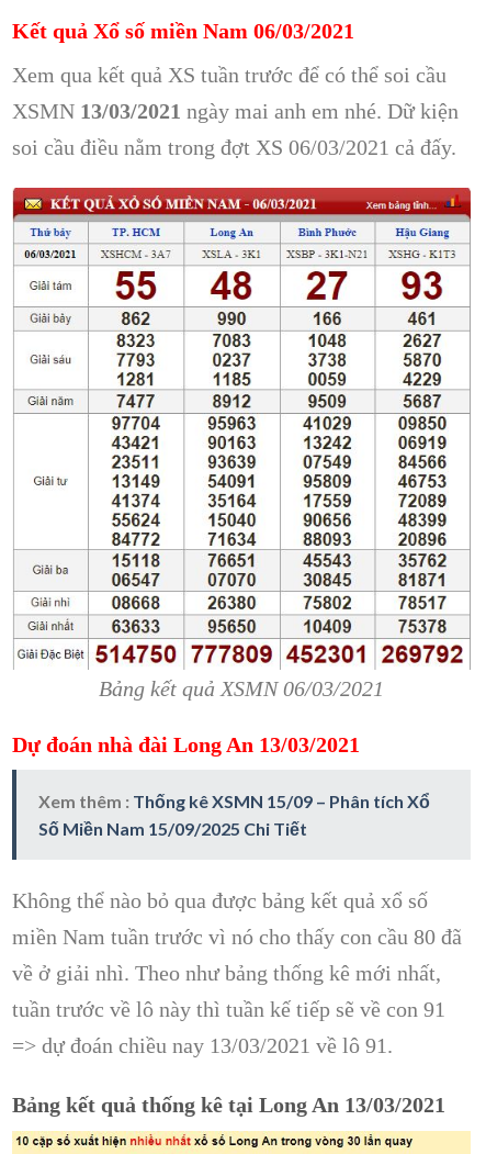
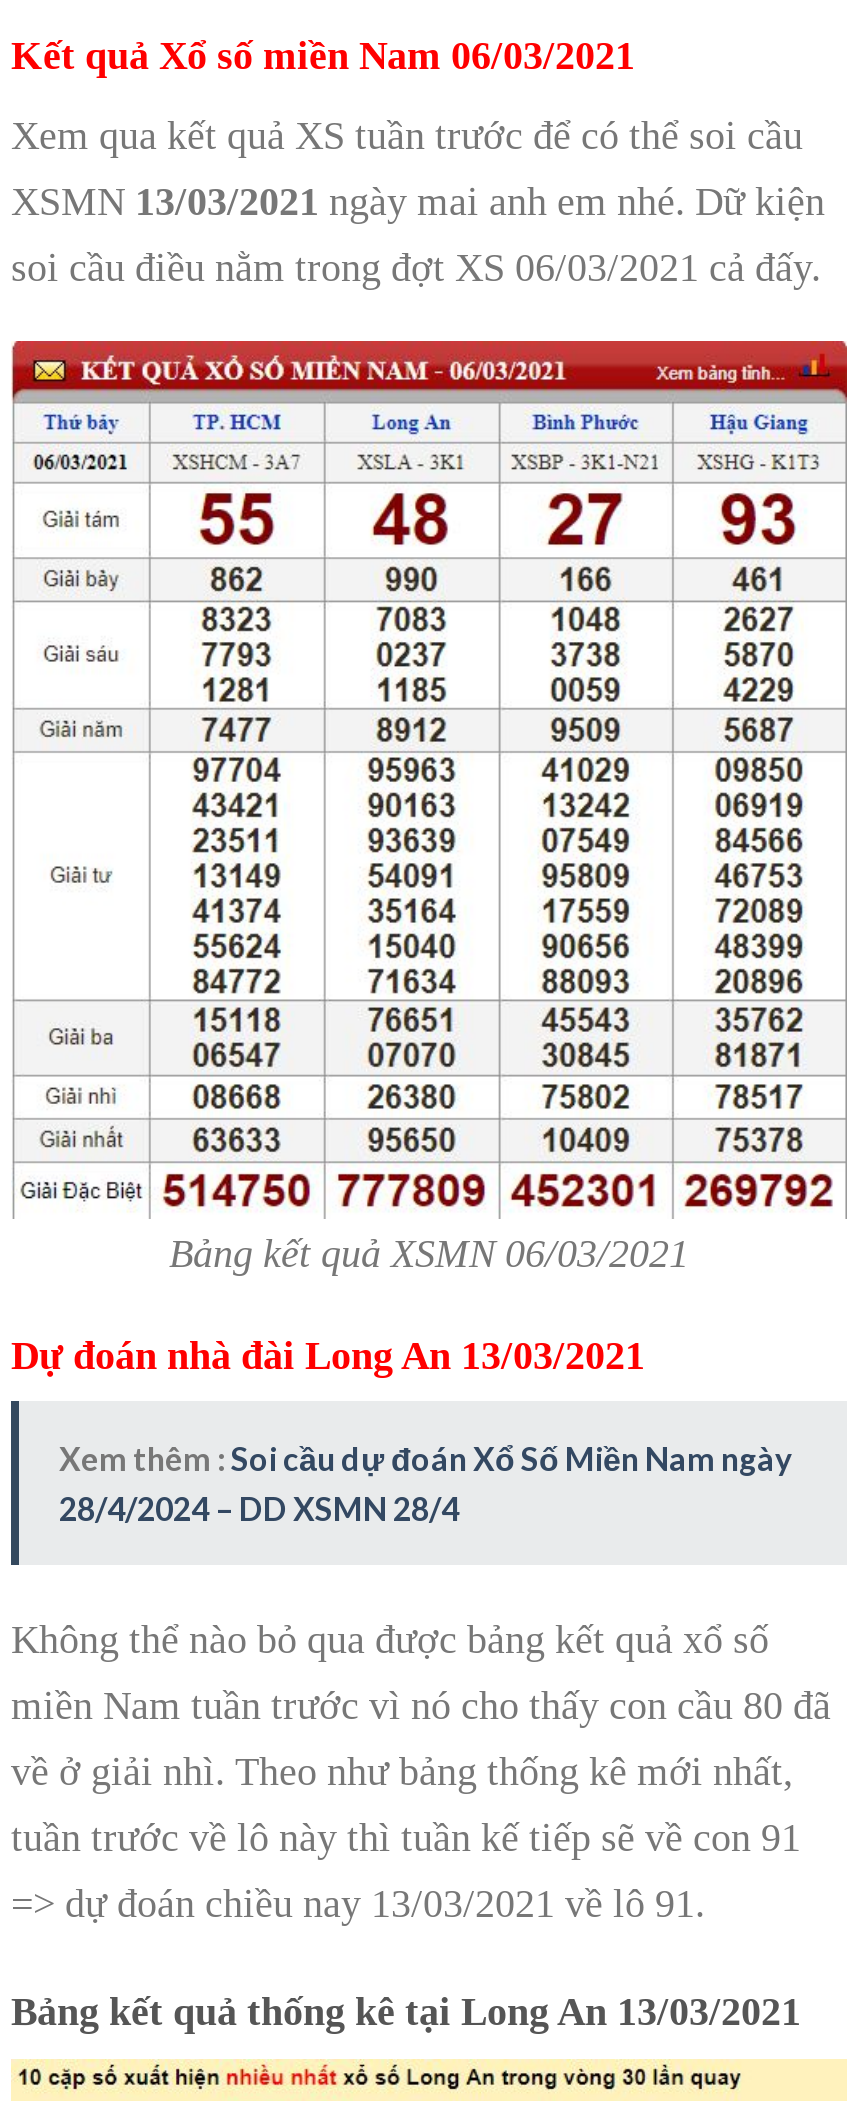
[38,790,430,838] Xem thêm : Thống kê XSMN 15/09 – Phân tích Xổ | Số Miền Nam 15/09/2025 Chi Tiết -> [59,1438,793,1526] Xem thêm : Soi cầu dự đoán Xổ Số Miền Nam ngày | 28/4/2024 – DD XSMN 28/4

